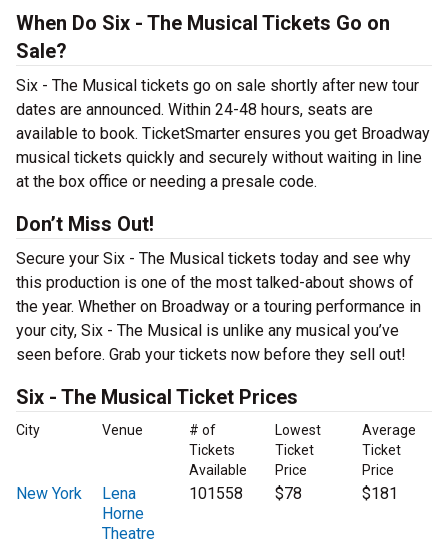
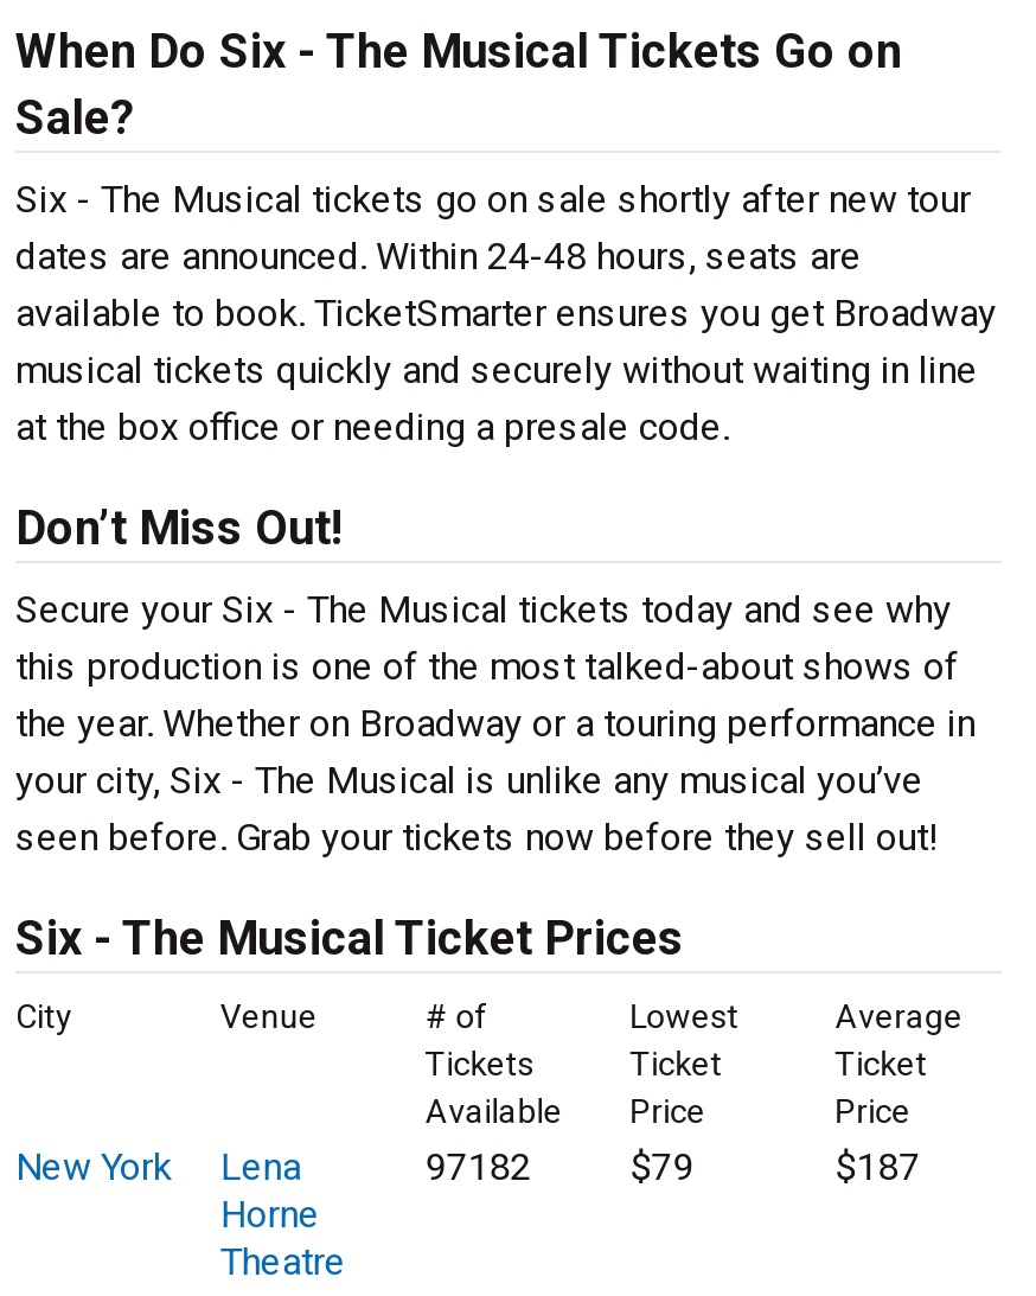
[189,484,243,503] 101558 -> [425,1144,532,1189] 97182
[275,484,302,503] $78 -> [630,1144,694,1189] $79
[362,484,398,503] $181 -> [835,1144,920,1189] $187

